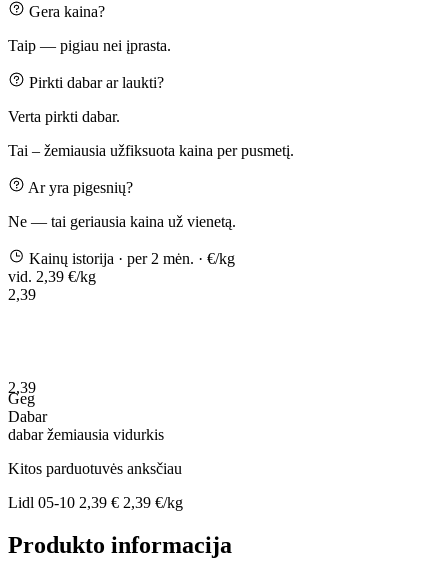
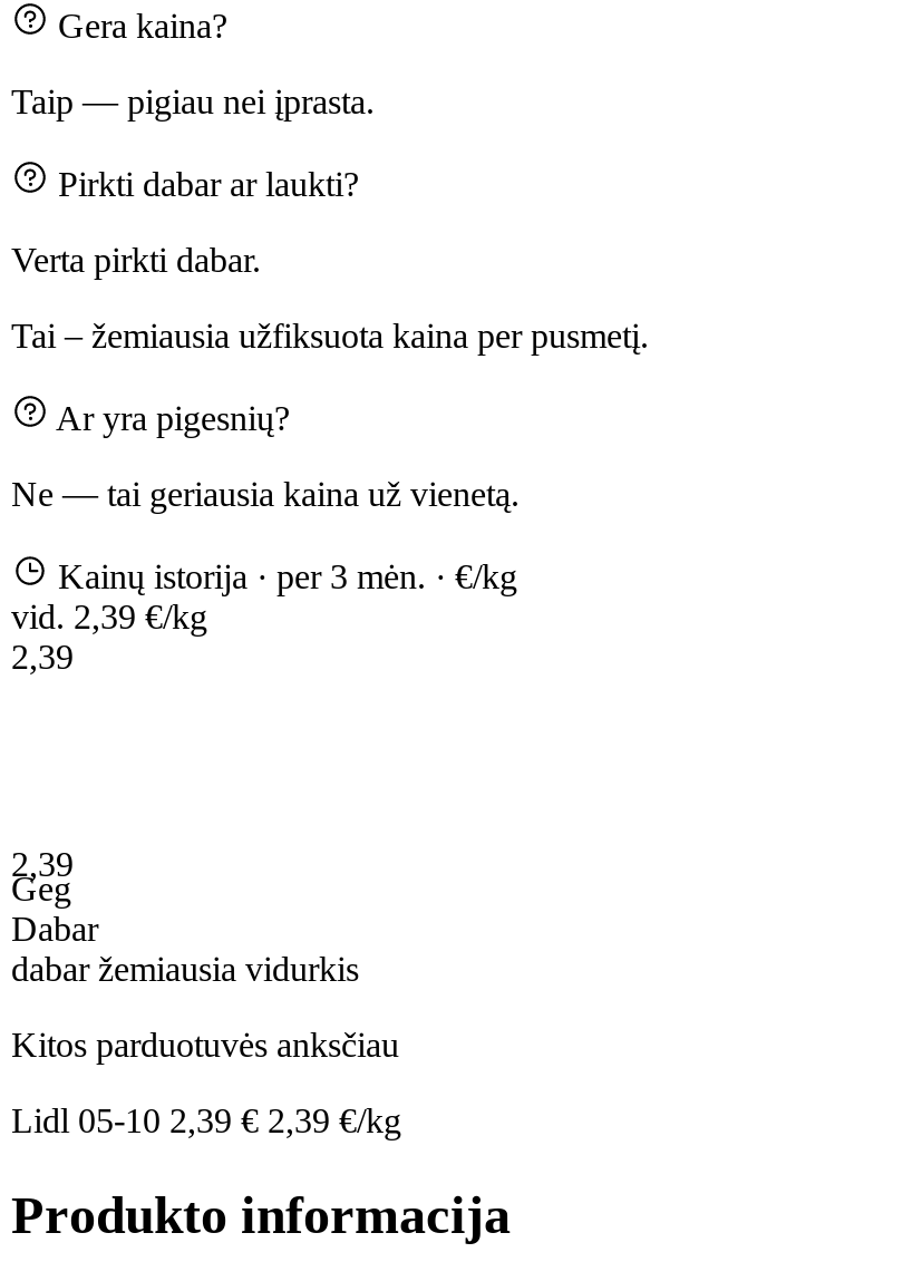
[29,250,235,267] Kainų istorija · per 2 mėn. · €/kg -> [58,557,517,595] Kainų istorija · per 3 mėn. · €/kg

